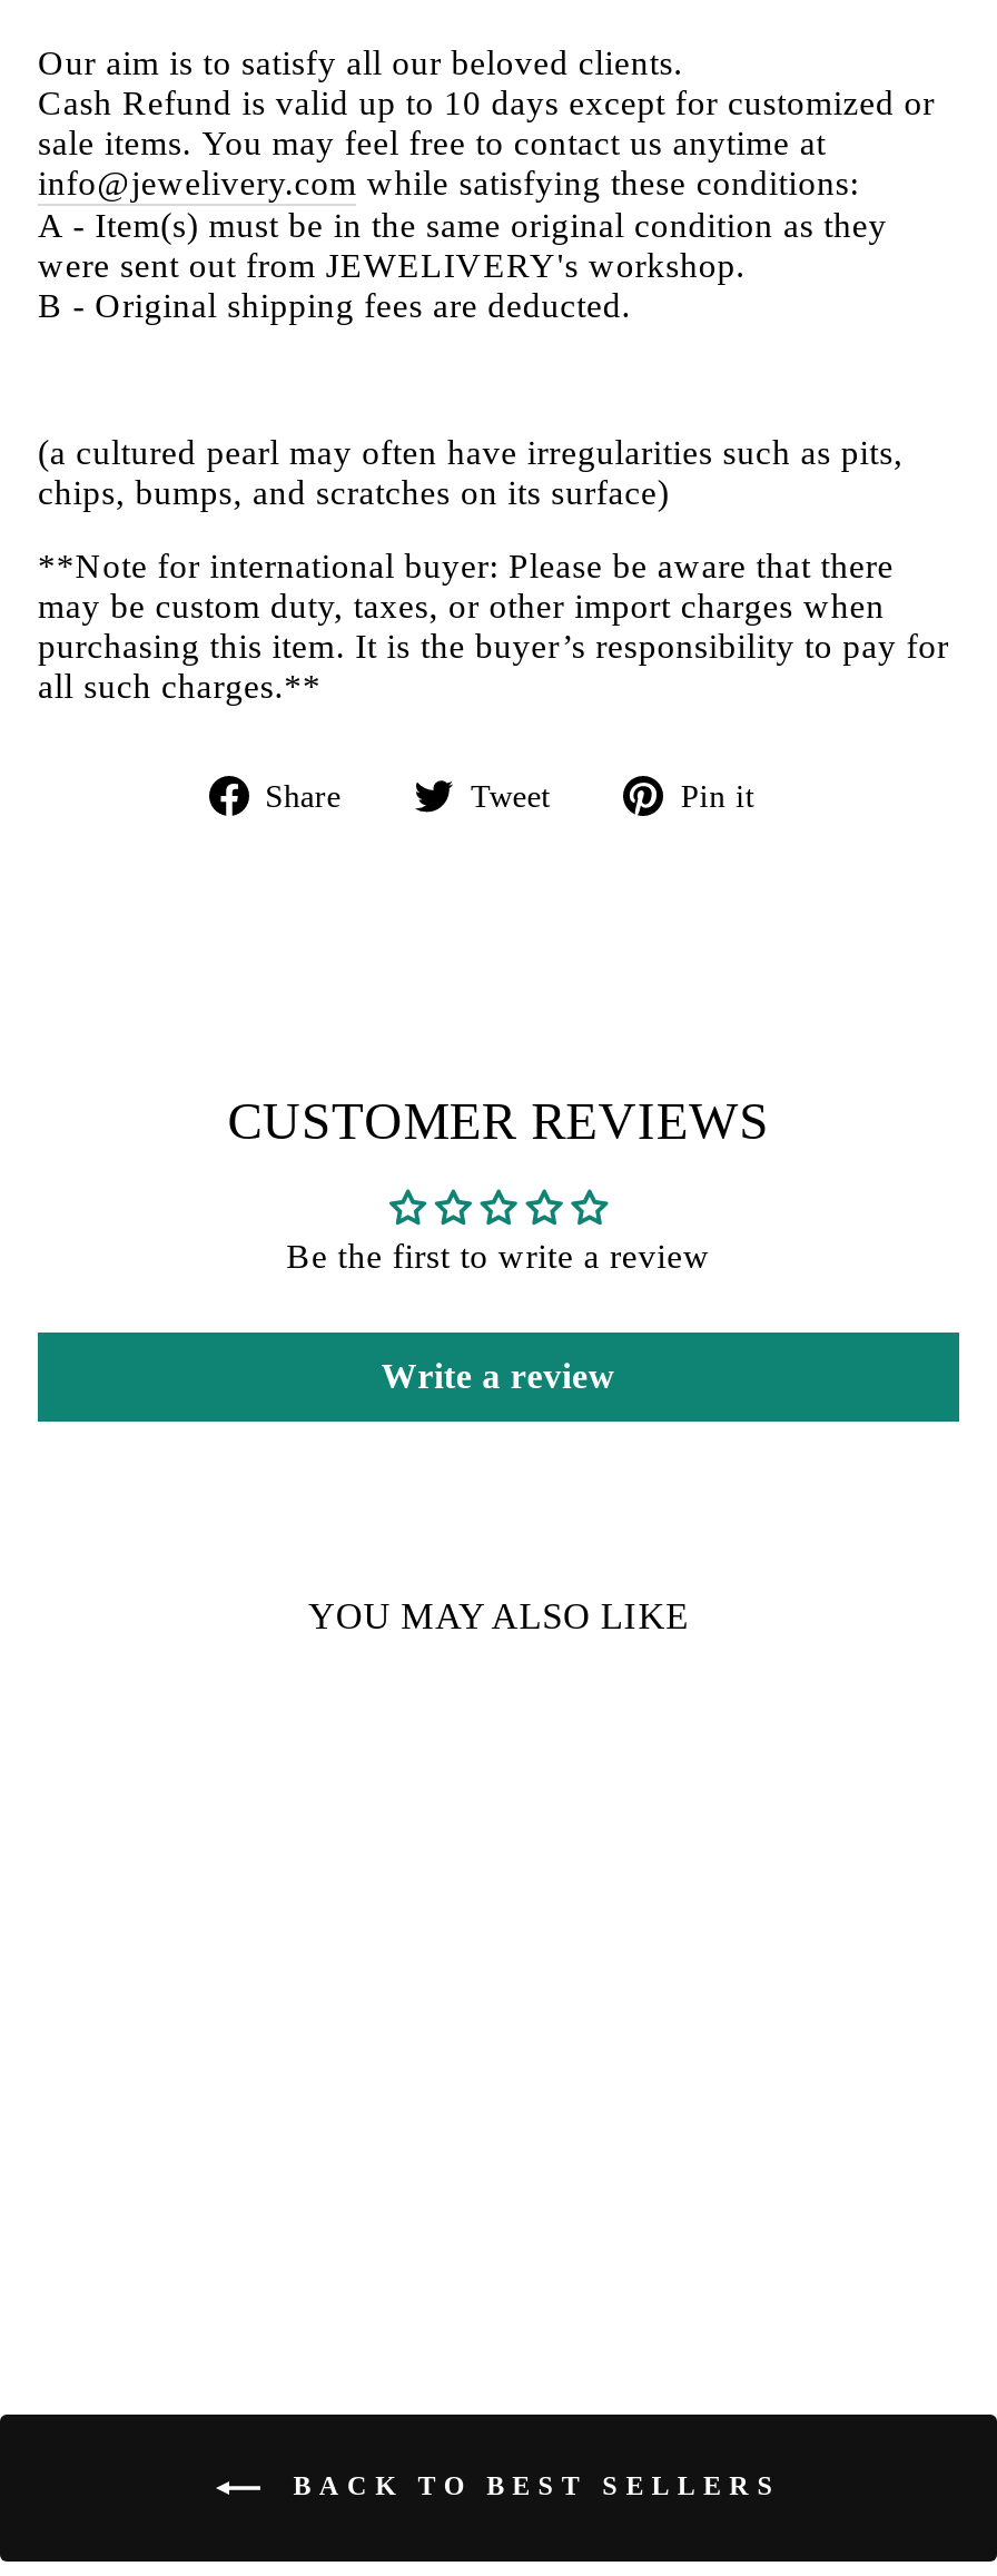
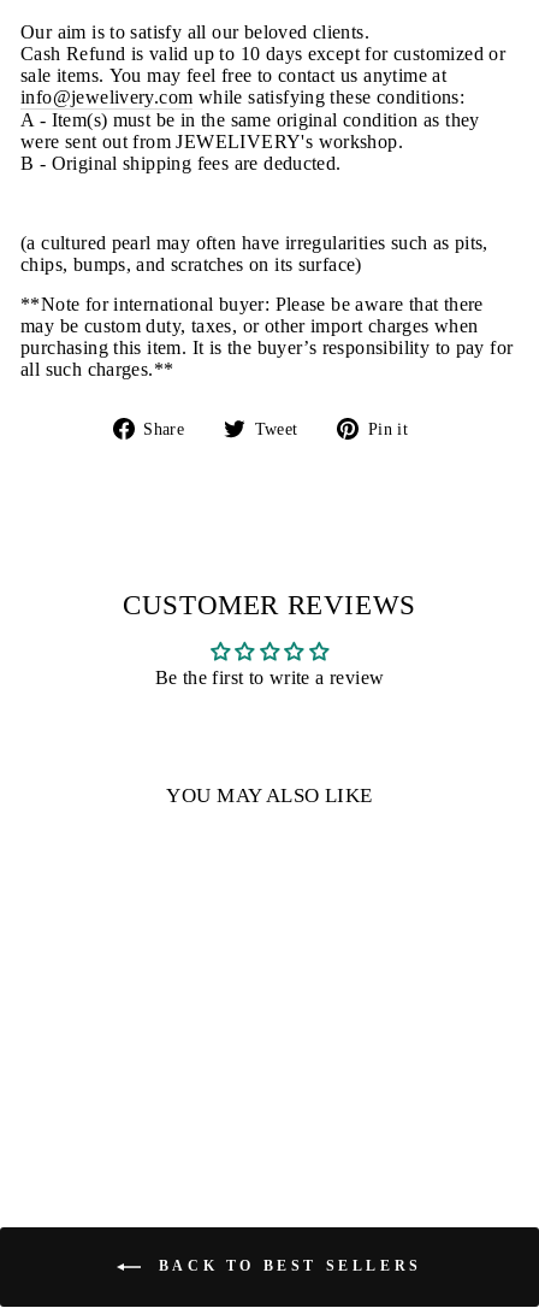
[381,1357,616,1395] Write a review -> none

